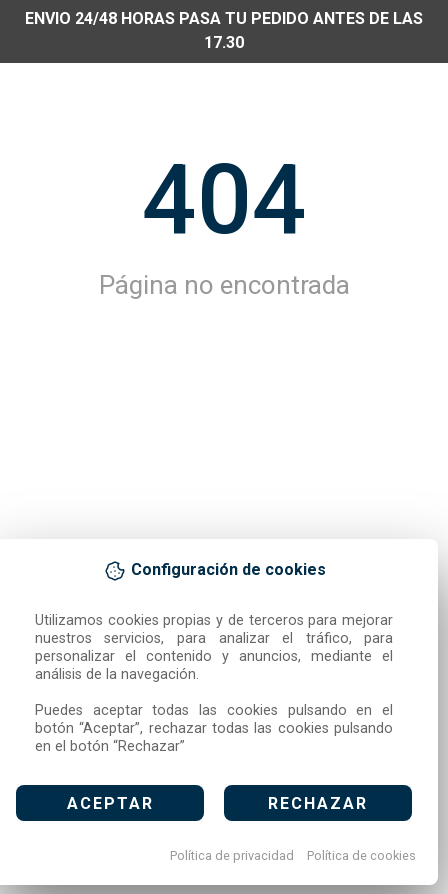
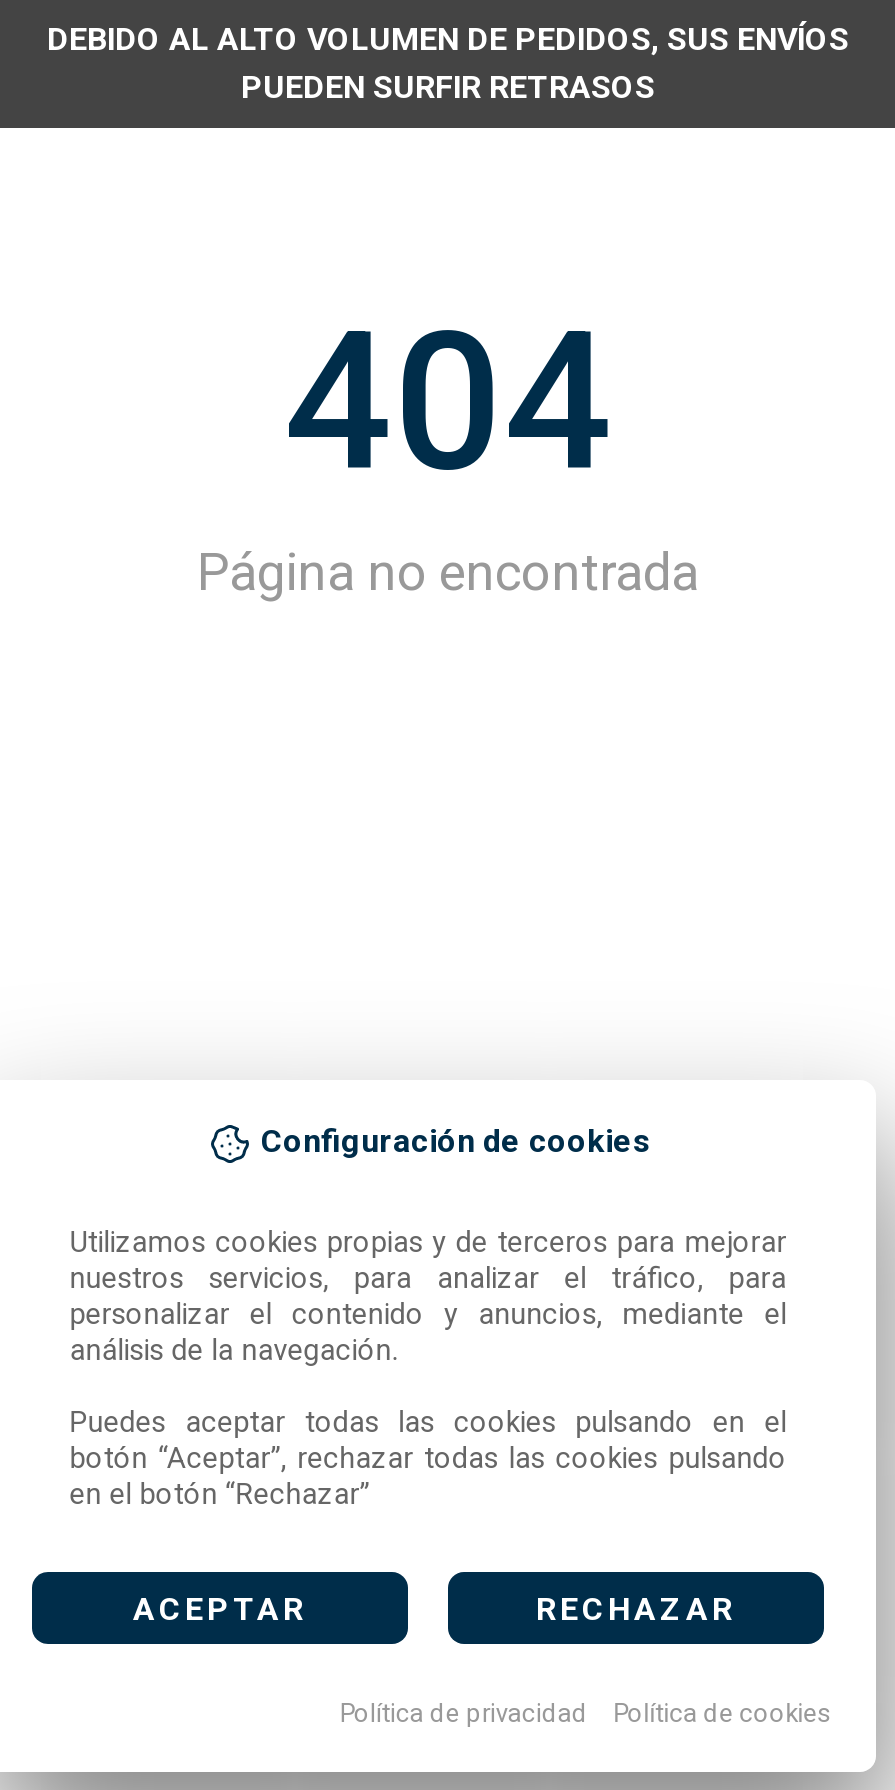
[25,9,423,52] ENVIO 24/48 HORAS PASA TU PEDIDO ANTES DE LAS | 17.30 -> [47,20,849,106] DEBIDO AL ALTO VOLUMEN DE PEDIDOS, SUS ENVÍOS | PUEDEN SURFIR RETRASOS

